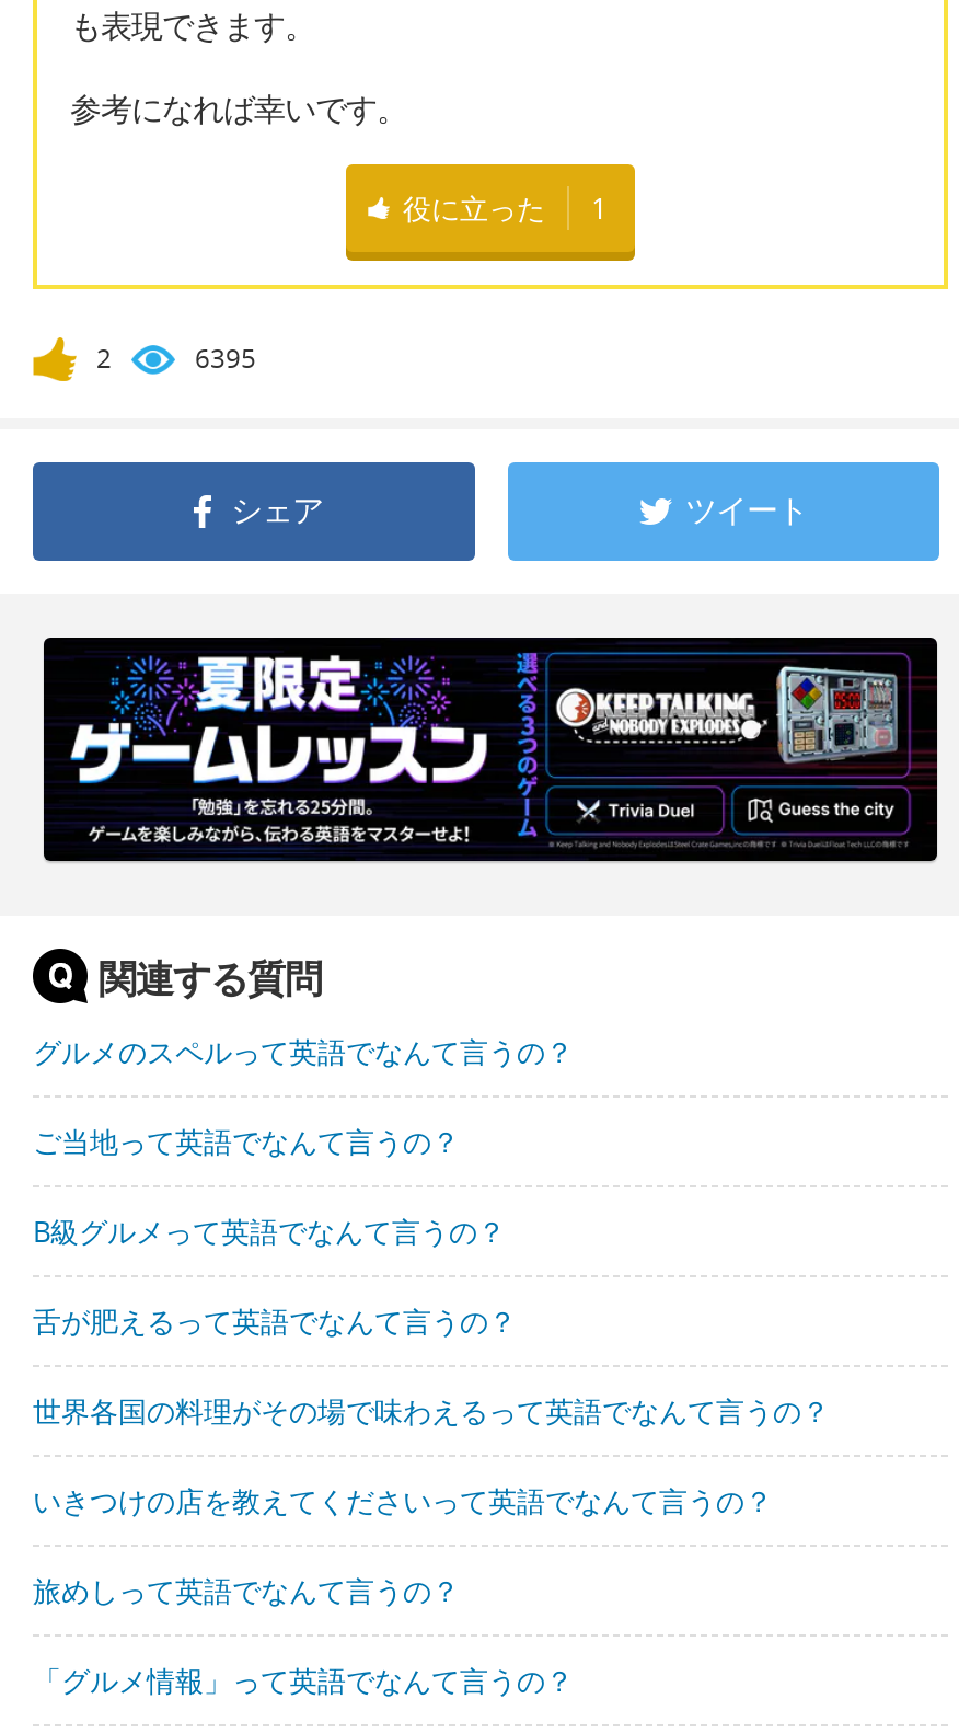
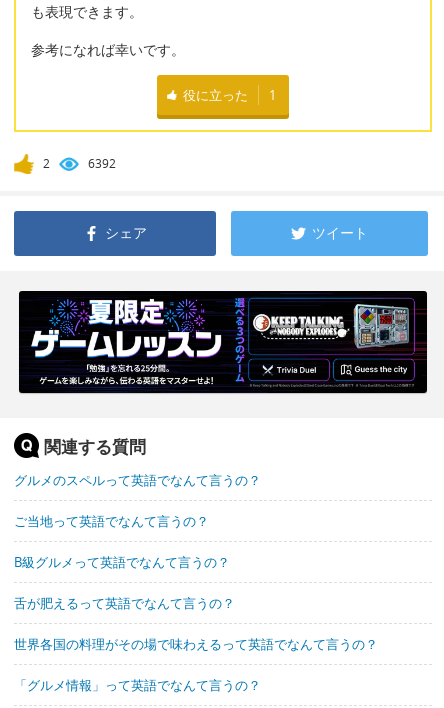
[195,340,256,377] 6395 -> [88,155,116,172] 6392
[33,1481,773,1611] いきつけの店を教えてくださいって英語でなんて言うの？ | 旅めしって英語でなんて言うの？ -> none

